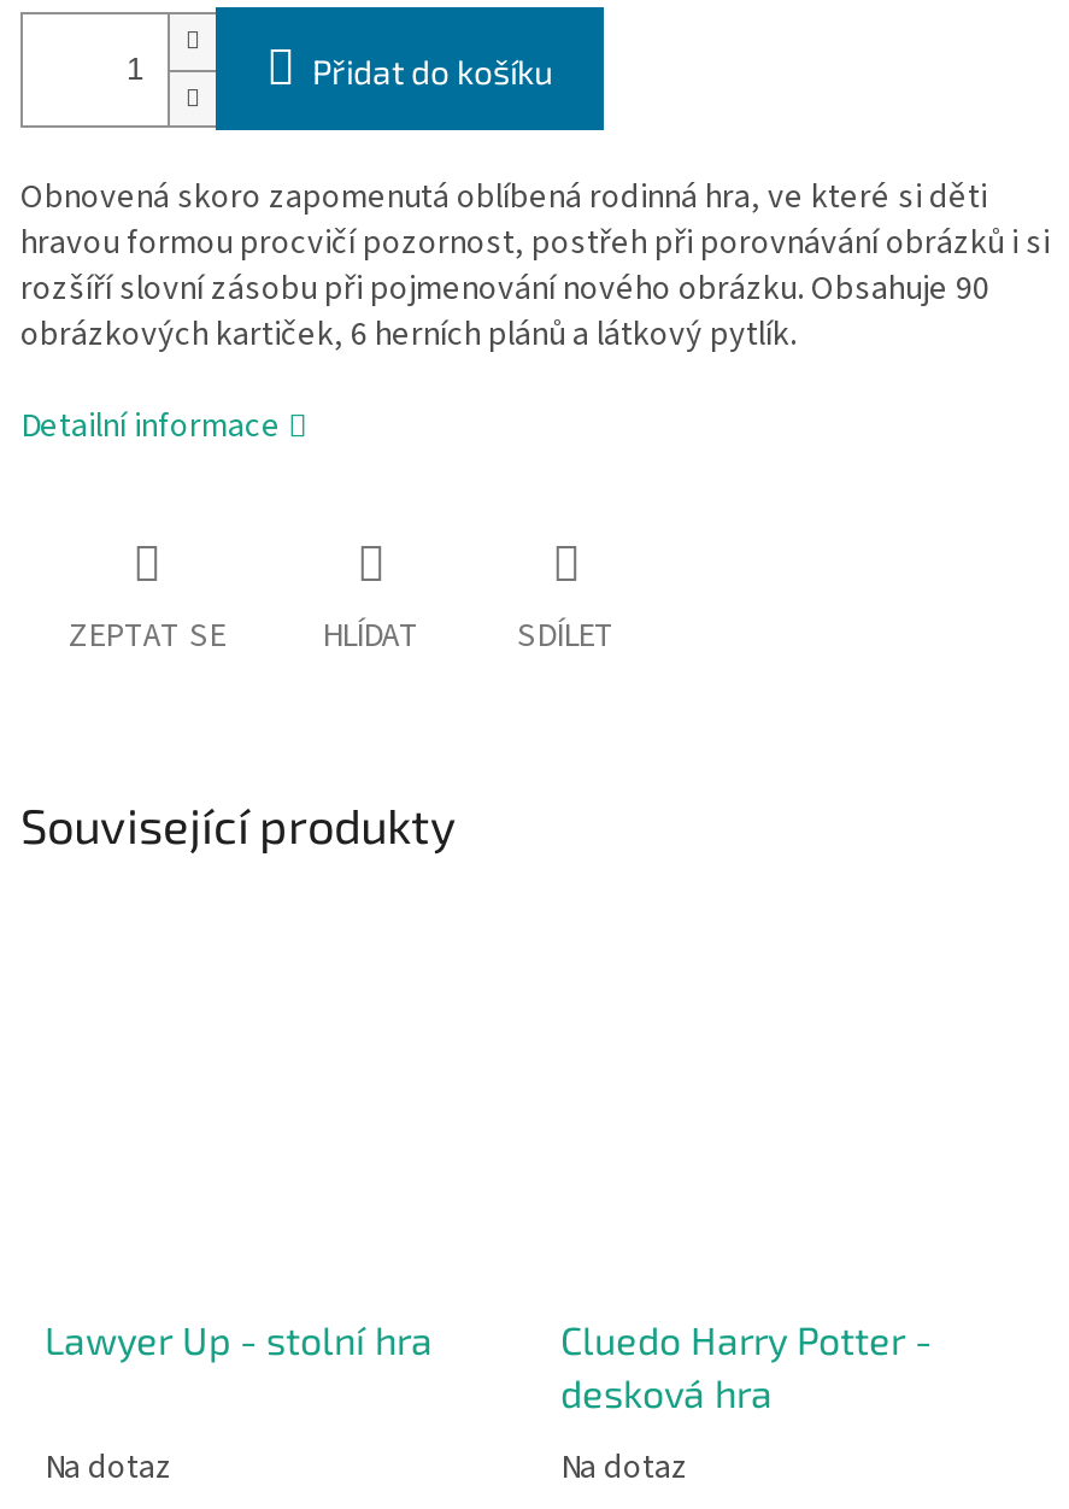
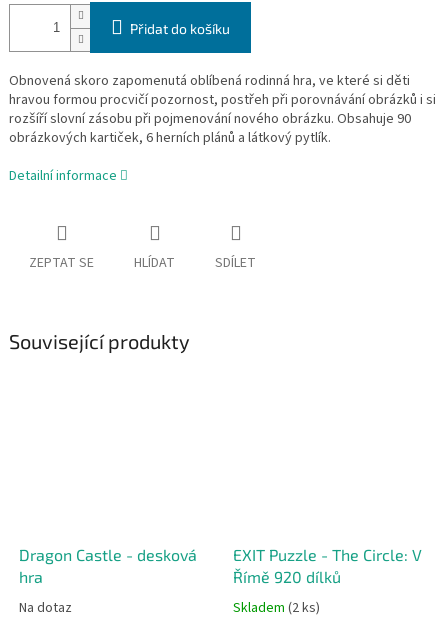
[45,1315,433,1361] Lawyer Up - stolní hra -> [19,544,197,585] Dragon Castle - desková | hra
[560,1315,932,1414] Cluedo Harry Potter - | desková hra -> [233,544,422,585] EXIT Puzzle - The Circle: V | Římě 920 dílků
[560,1443,688,1491] Na dotaz -> [233,597,320,617] Skladem (2 ks)

